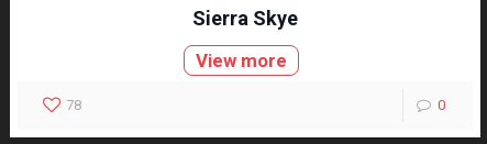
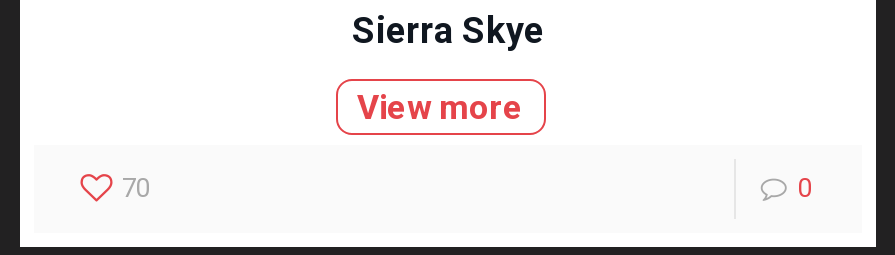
[66,96,81,113] 78 -> [122,174,150,204] 70

